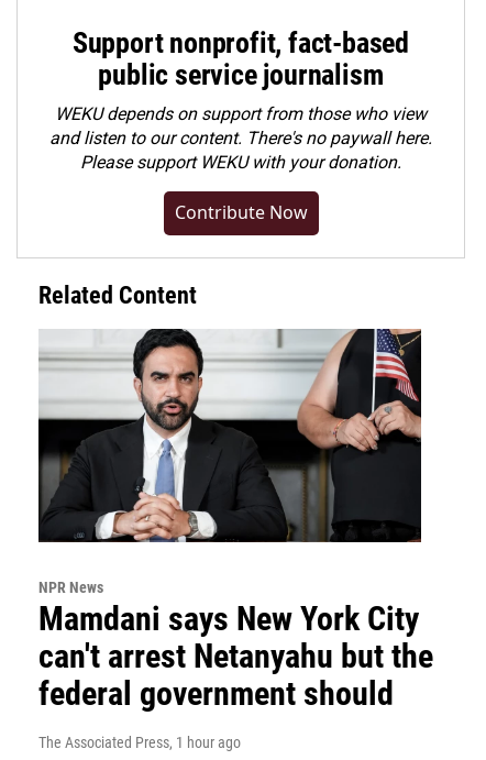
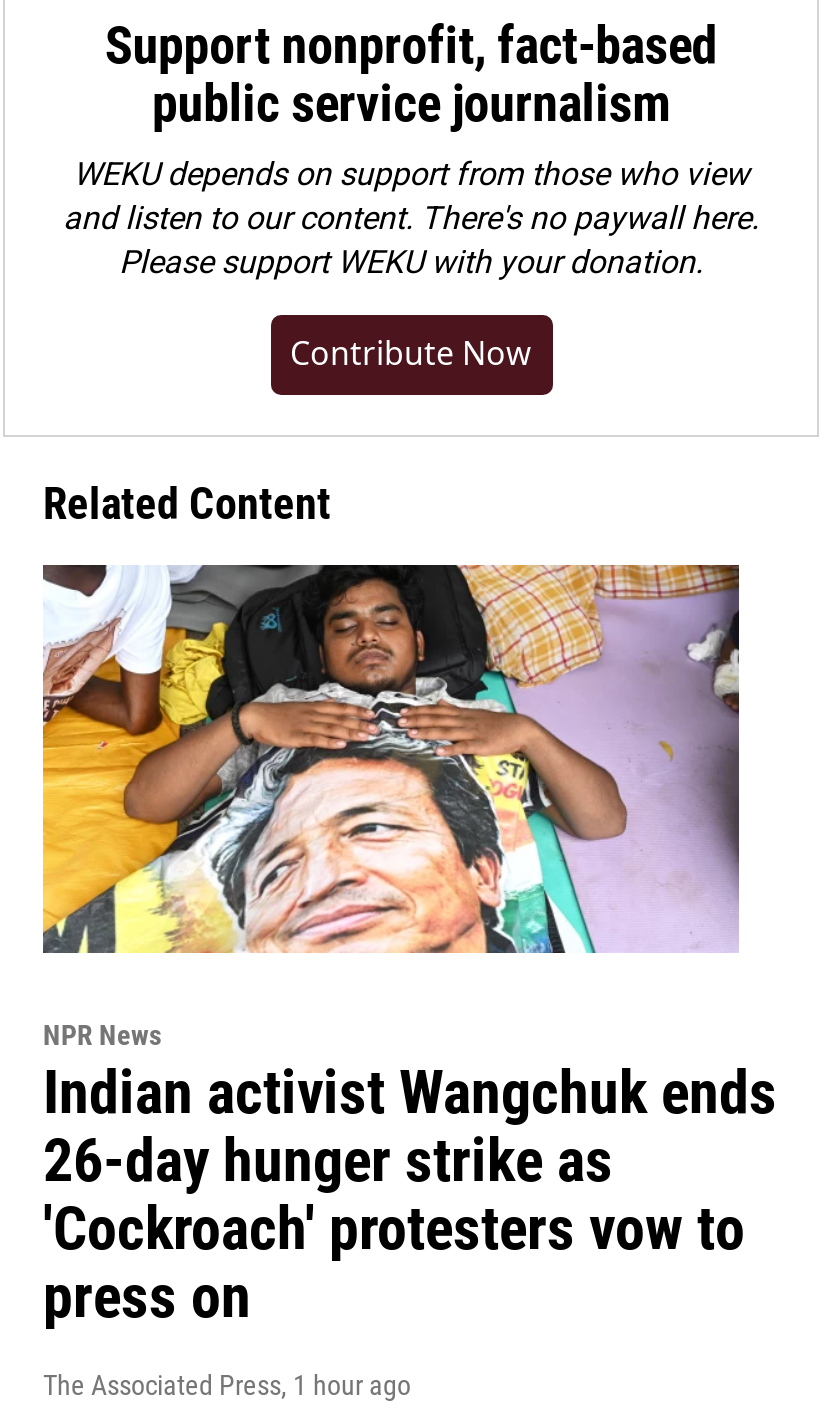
[37,328,422,543] [image] -> [41,563,741,955] [image]
[38,599,433,713] Mamdani says New York City | can't arrest Netanyahu but the | federal government should -> [43,1057,777,1331] Indian activist Wangchuk ends | 26-day hunger strike as | 'Cockroach' protesters vow to | press on

